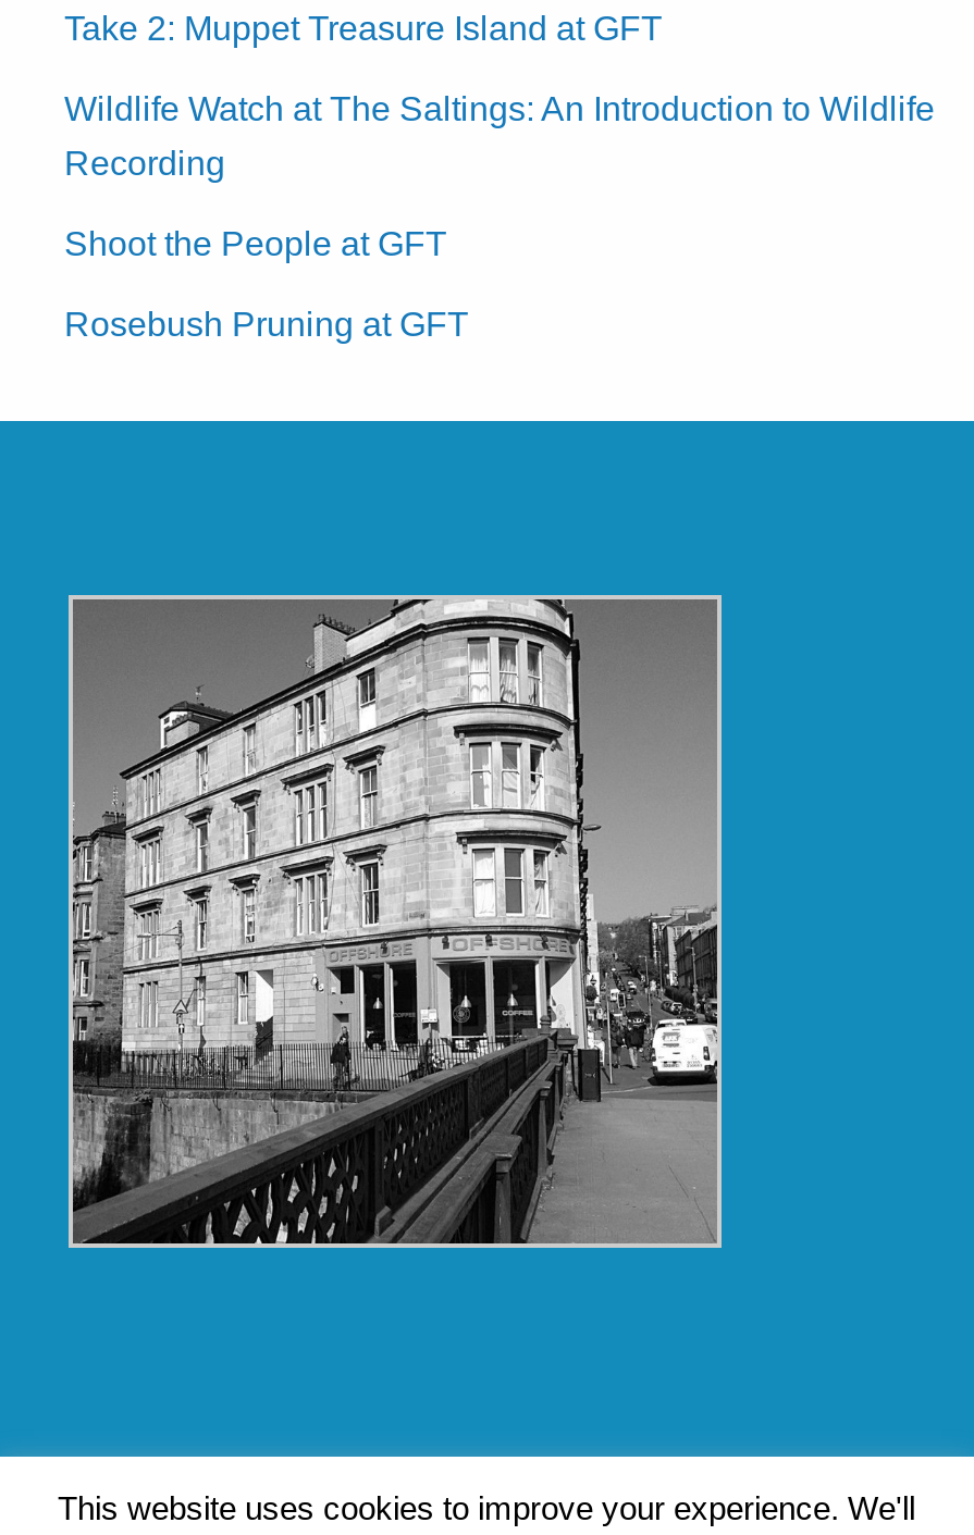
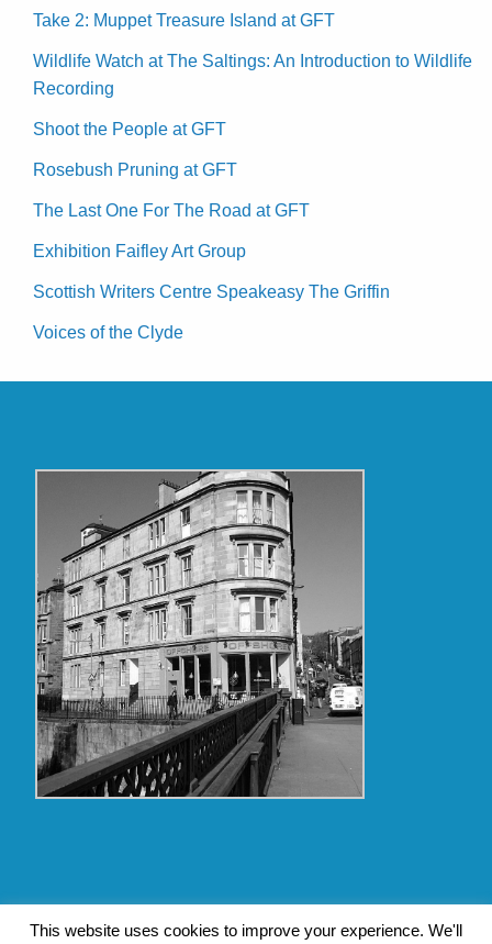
none -> [33,202,390,342] The Last One For The Road at GFT | Exhibition Faifley Art Group | Scottish Writers Centre Speakeasy The Griffin | Voices of the Clyde

